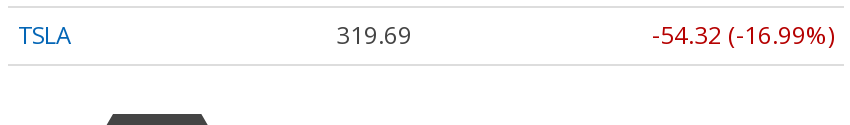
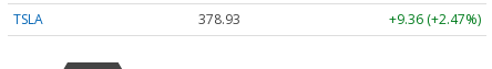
[336,18,834,52] 319.69 | -54.32 (-16.99%) -> [198,10,481,29] 378.93 | +9.36 (+2.47%)

